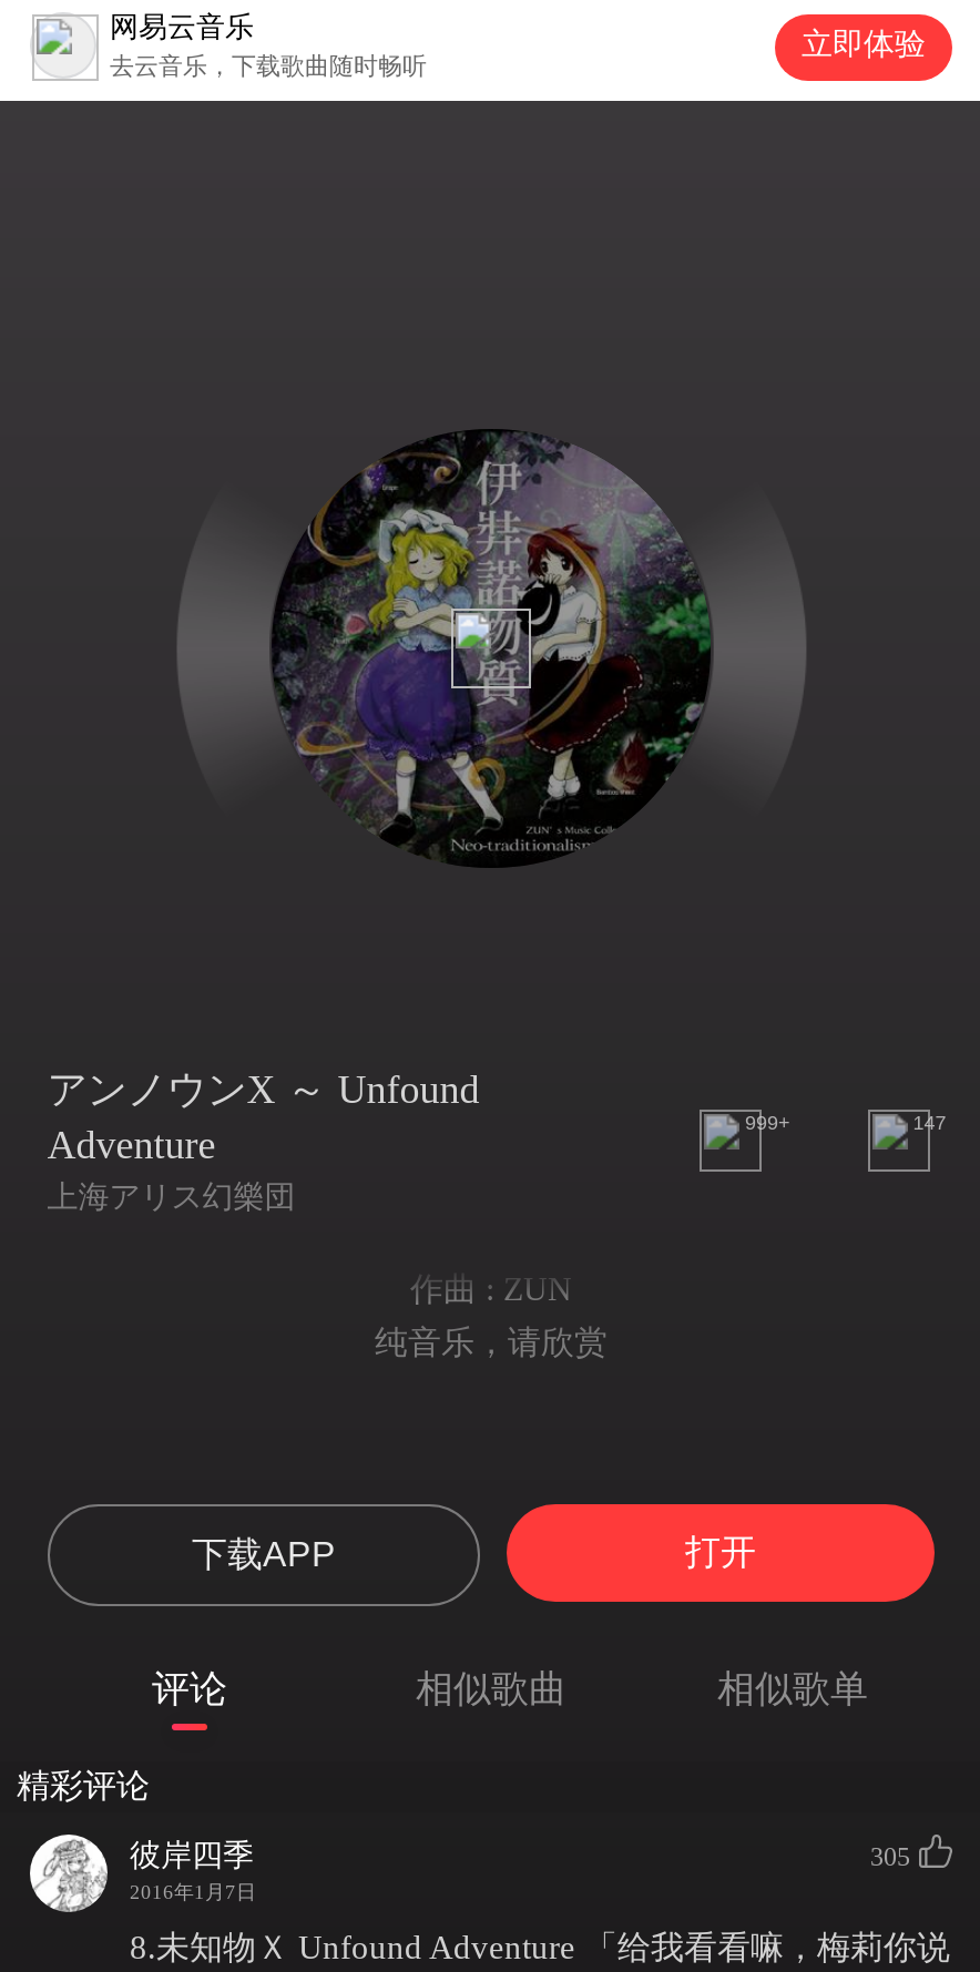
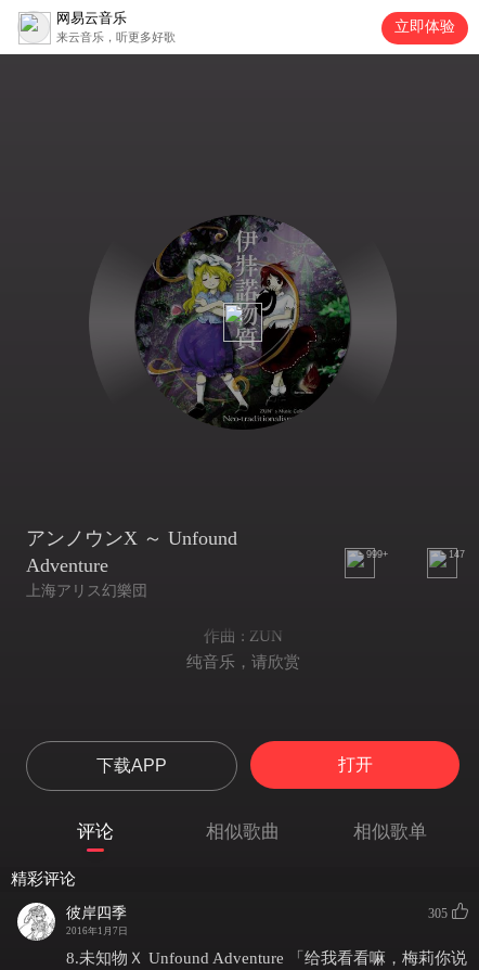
[110,52,427,79] 去云音乐，下载歌曲随时畅听 -> [56,30,176,43] 来云音乐，听更多好歌

